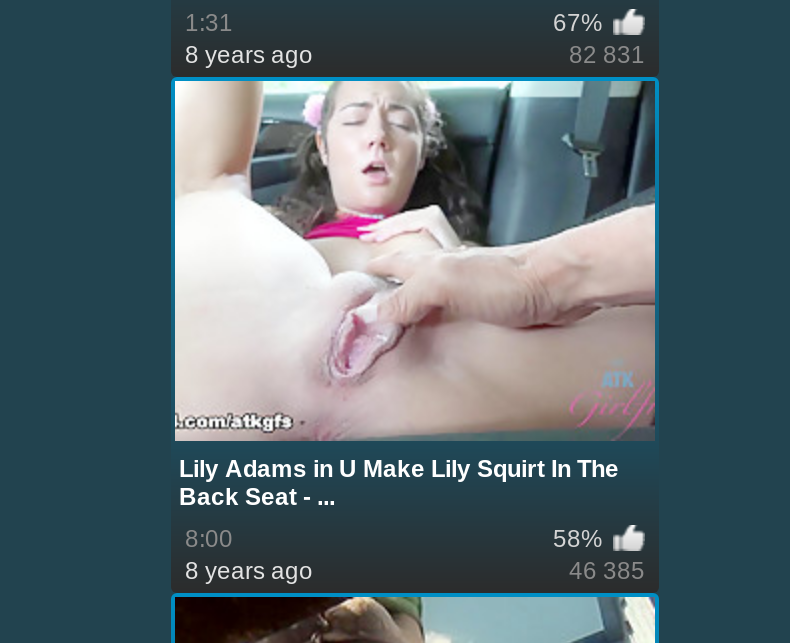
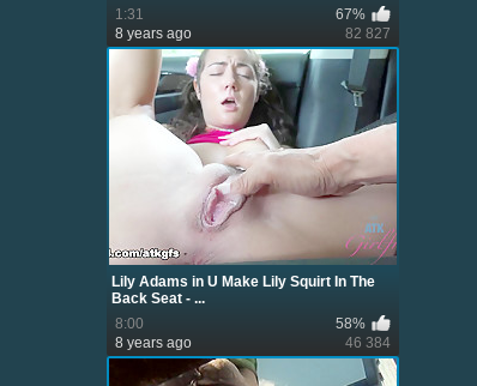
[569,41,645,69] 82 831 -> [345,25,391,42] 82 827
[569,557,645,585] 46 385 -> [345,334,391,351] 46 384

